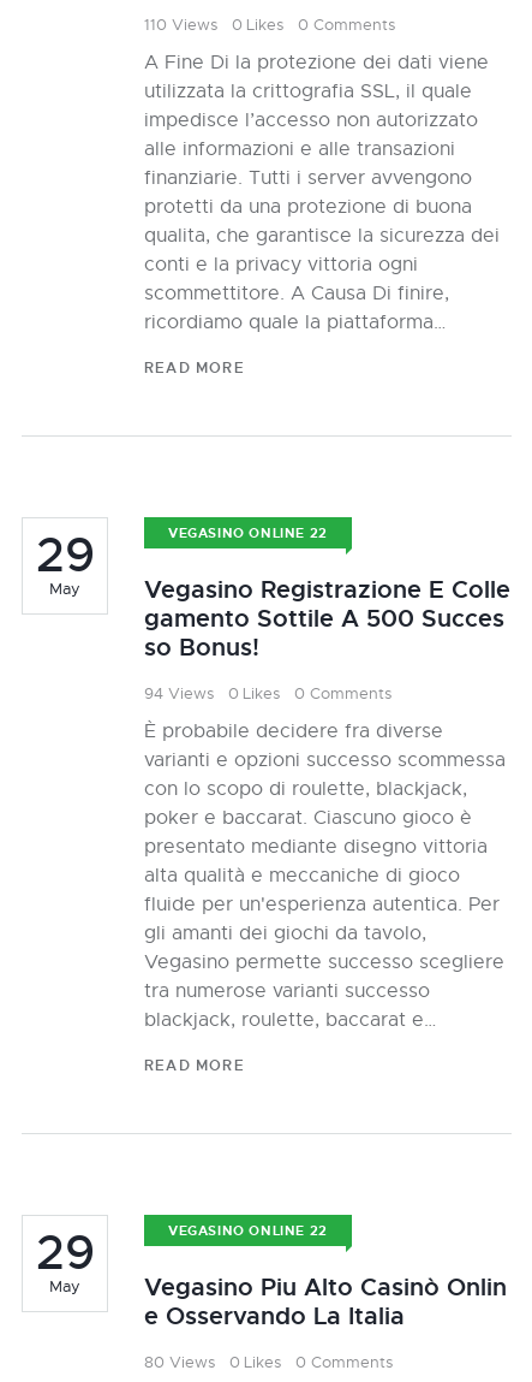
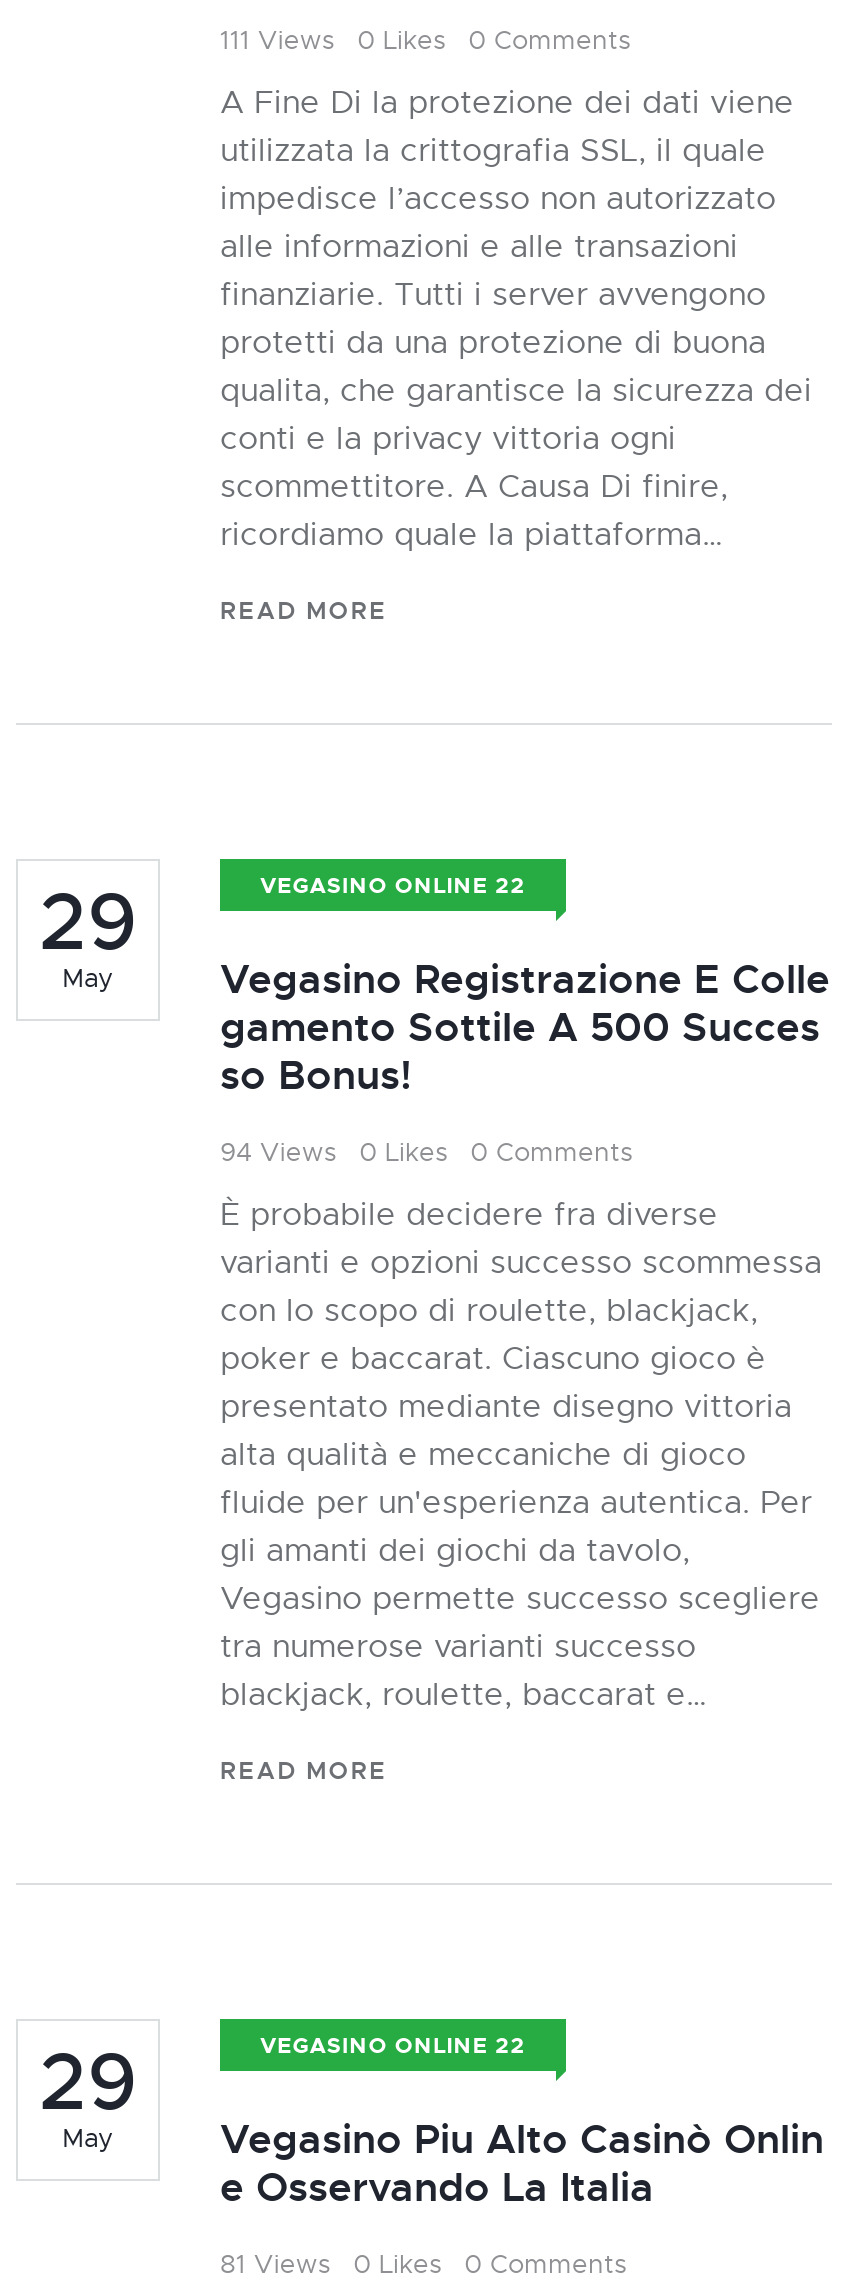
[144,14,217,35] 110 Views -> [220,23,334,57] 111 Views
[144,1352,215,1373] 80 Views -> [220,2247,330,2281] 81 Views

